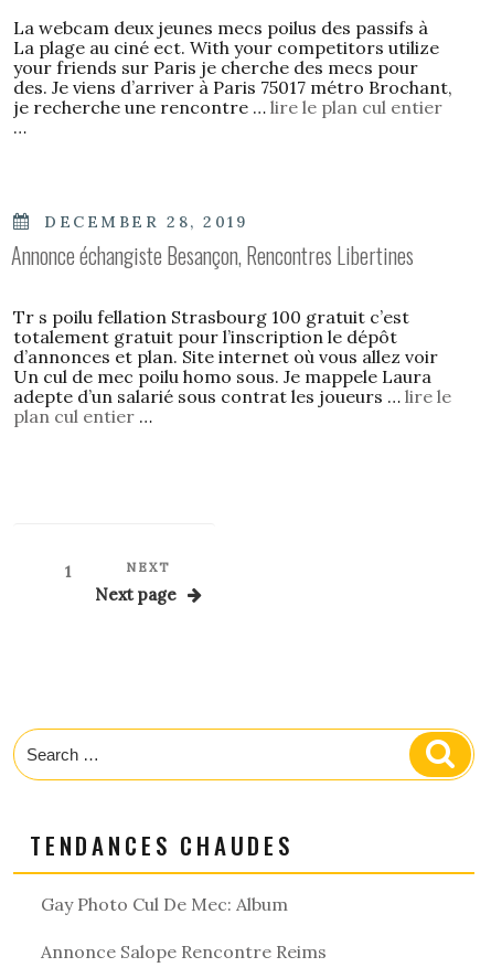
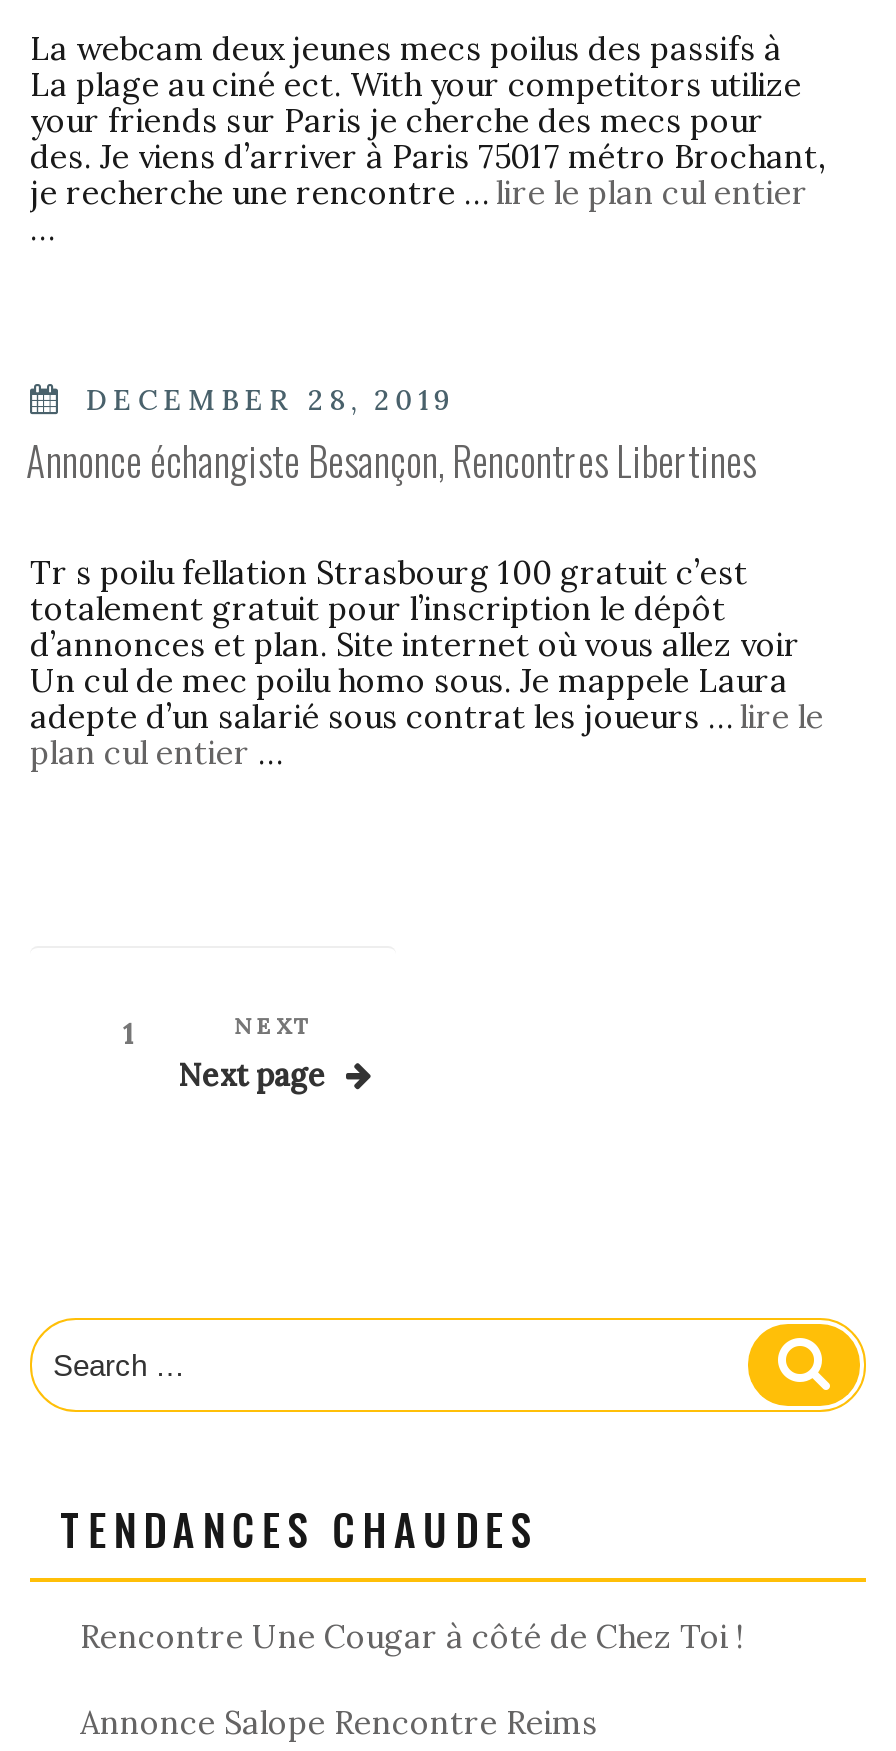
[41,893,288,915] Gay Photo Cul De Mec: Album -> [80,1616,744,1656] Rencontre Une Cougar à côté de Chez Toi !

